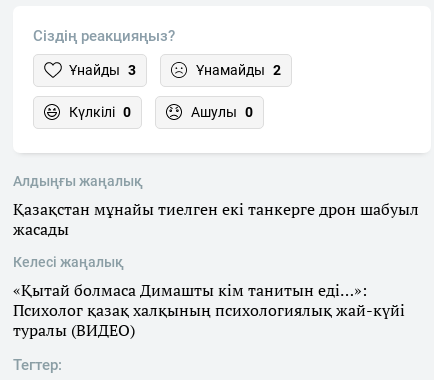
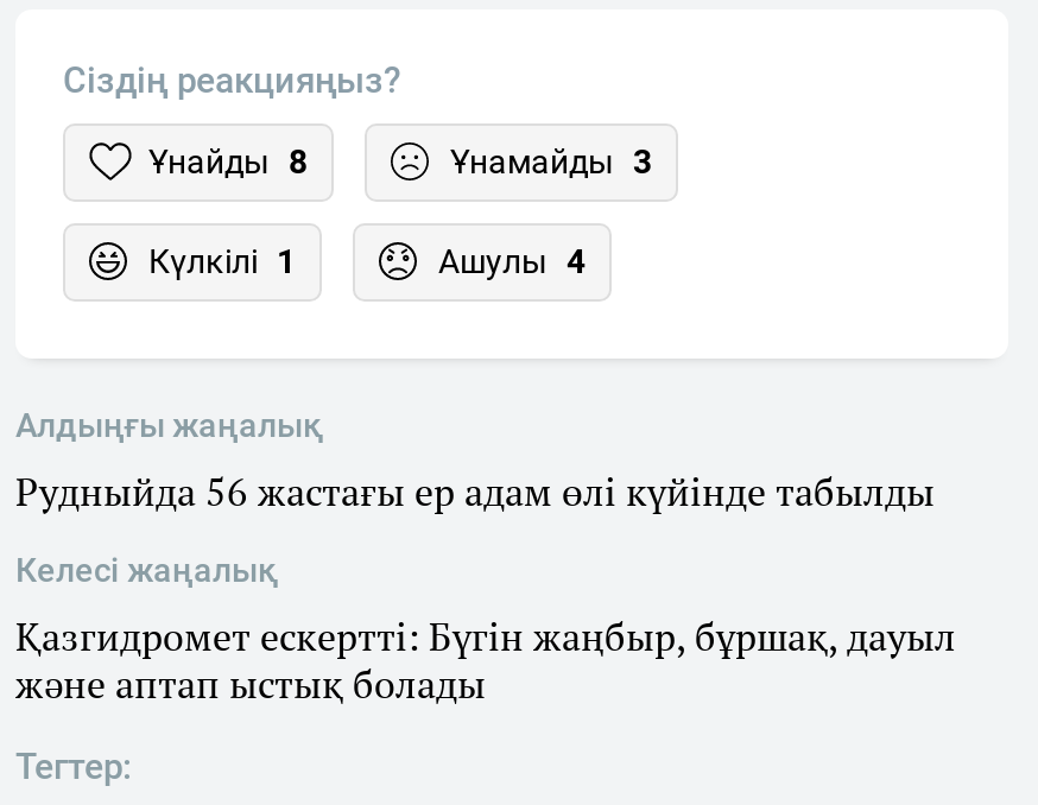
[69,61,136,77] Ұнайды 3 -> [148,144,308,182] Ұнайды 8
[196,61,281,77] Ұнамайды 2 -> [450,144,652,182] Ұнамайды 3
[69,103,131,119] Күлкілі 0 -> [148,243,296,281] Күлкілі 1
[191,103,253,119] Ашулы 0 -> [438,243,586,281] Ашулы 4
[13,197,419,239] Қазақстан мұнайы тиелген екі танкерге дрон шабуыл | жасады -> [15,467,935,519] Рудныйда 56 жастағы ер адам өлі күйінде табылды
[13,278,405,340] «Қытай болмаса Димашты кім танитын еді…»: | Психолог қазақ халқының психологиялық жай-күйі | туралы (ВИДЕО) -> [15,611,956,711] Қазгидромет ескертті: Бүгін жаңбыр, бұршақ, дауыл | және аптап ыстық болады

